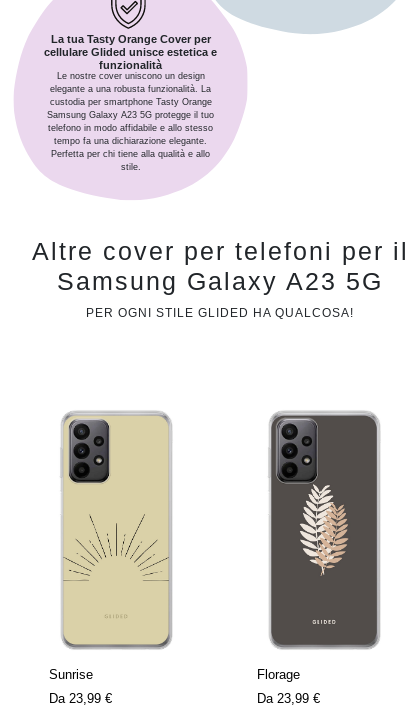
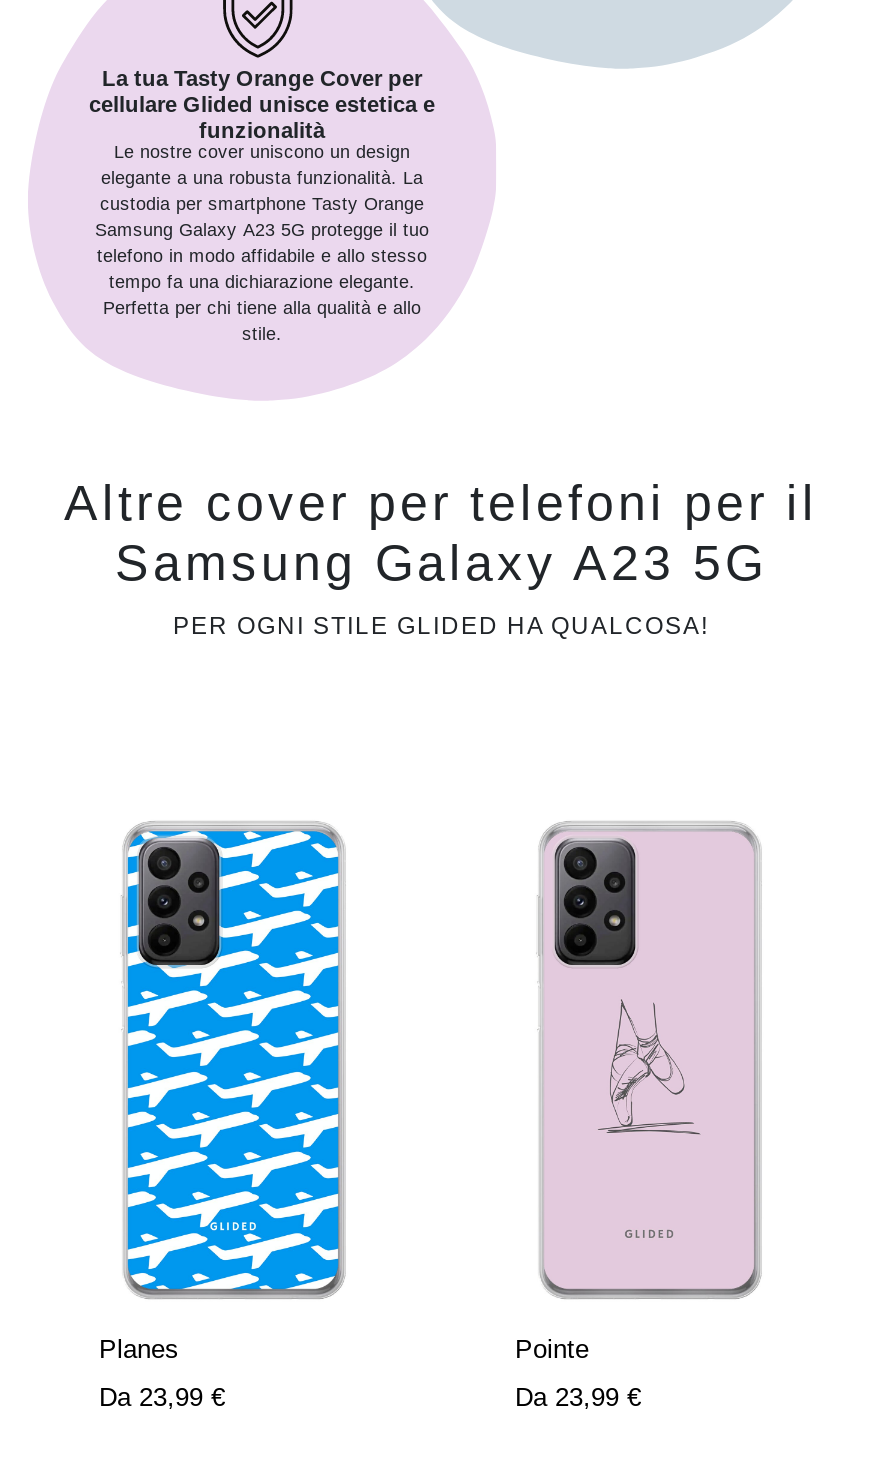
[49,415,170,681] [image] | Sunrise -> [99,830,341,1363] [image] | Planes
[257,415,378,681] [image] | Florage -> [515,832,755,1363] [image] | Pointe

